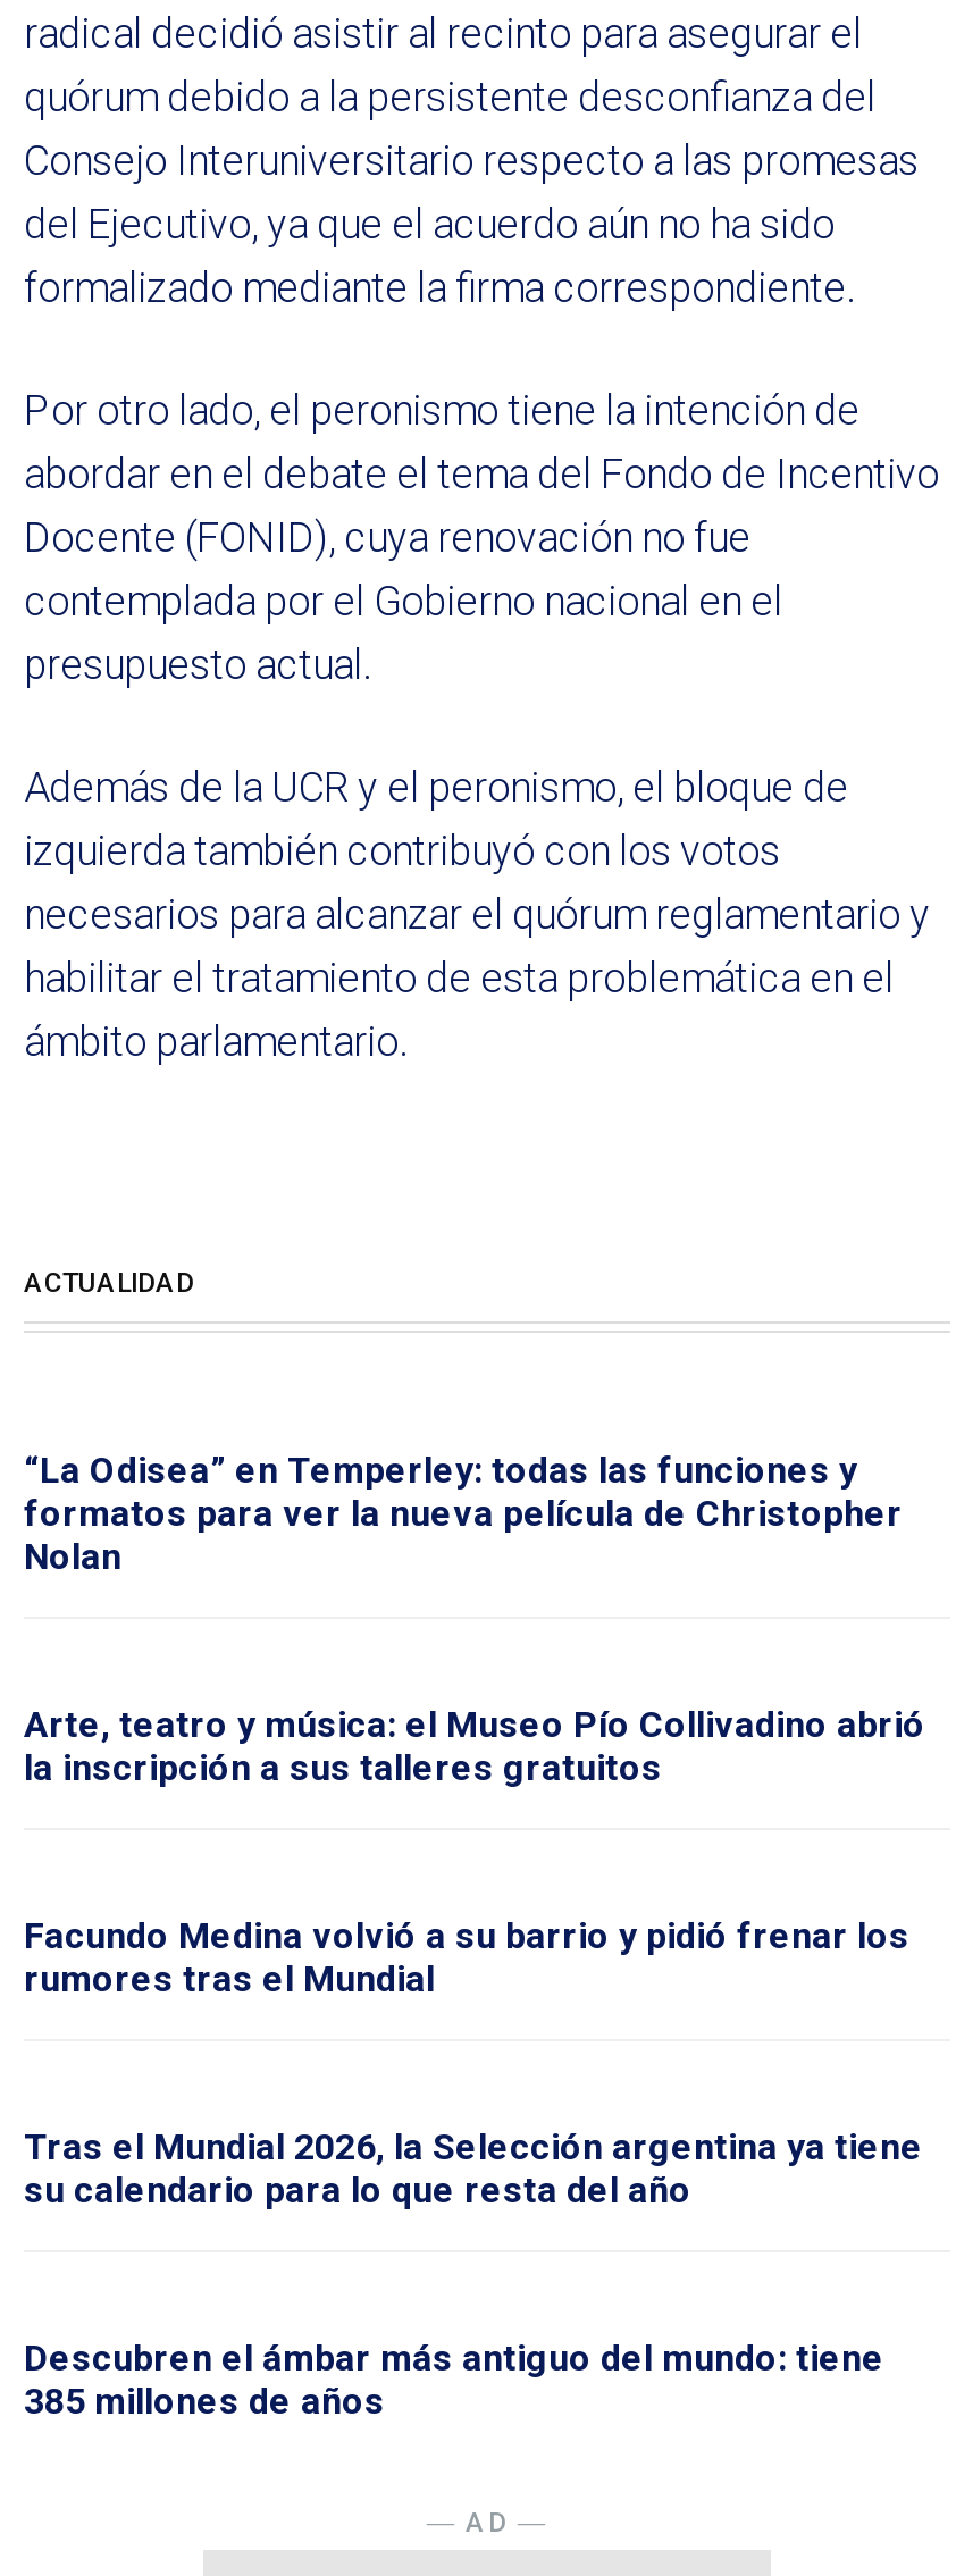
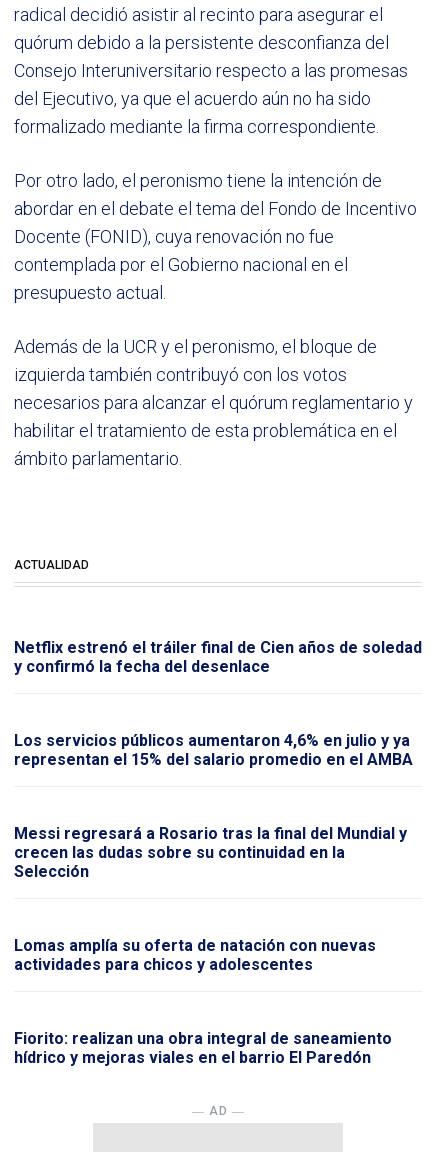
[24,1449,903,1579] “La Odisea” en Temperley: todas las funciones y | formatos para ver la nueva película de Christopher | Nolan -> [14,638,422,676] Netflix estrenó el tráiler final de Cien años de soledad | y confirmó la fecha del desenlace
[24,1704,925,1790] Arte, teatro y música: el Museo Pío Collivadino abrió | la inscripción a sus talleres gratuitos -> [14,731,413,769] Los servicios públicos aumentaron 4,6% en julio y ya | representan el 15% del salario promedio en el AMBA
[24,1915,909,2001] Facundo Medina volvió a su barrio y pidió frenar los | rumores tras el Mundial -> [14,824,407,881] Messi regresará a Rosario tras la final del Mundial y | crecen las dudas sobre su continuidad en la | Selección
[24,2126,923,2212] Tras el Mundial 2026, la Selección argentina ya tiene | su calendario para lo que resta del año -> [14,936,376,974] Lomas amplía su oferta de natación con nuevas | actividades para chicos y adolescentes
[24,2337,884,2423] Descubren el ámbar más antiguo del mundo: tiene | 385 millones de años -> [14,1029,392,1067] Fiorito: realizan una obra integral de saneamiento | hídrico y mejoras viales en el barrio El Paredón

